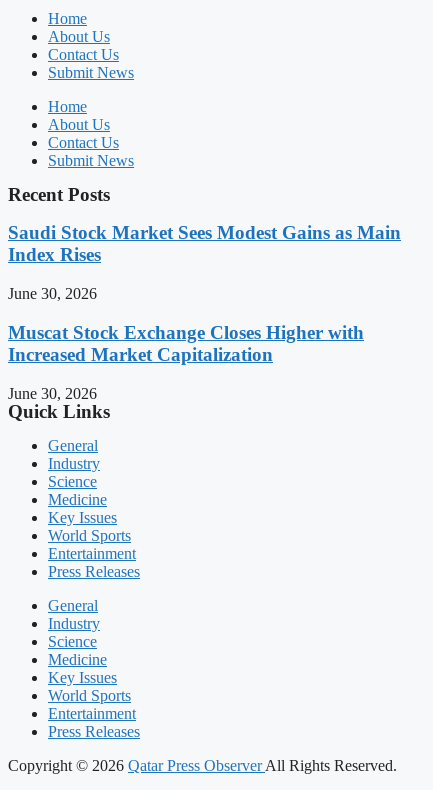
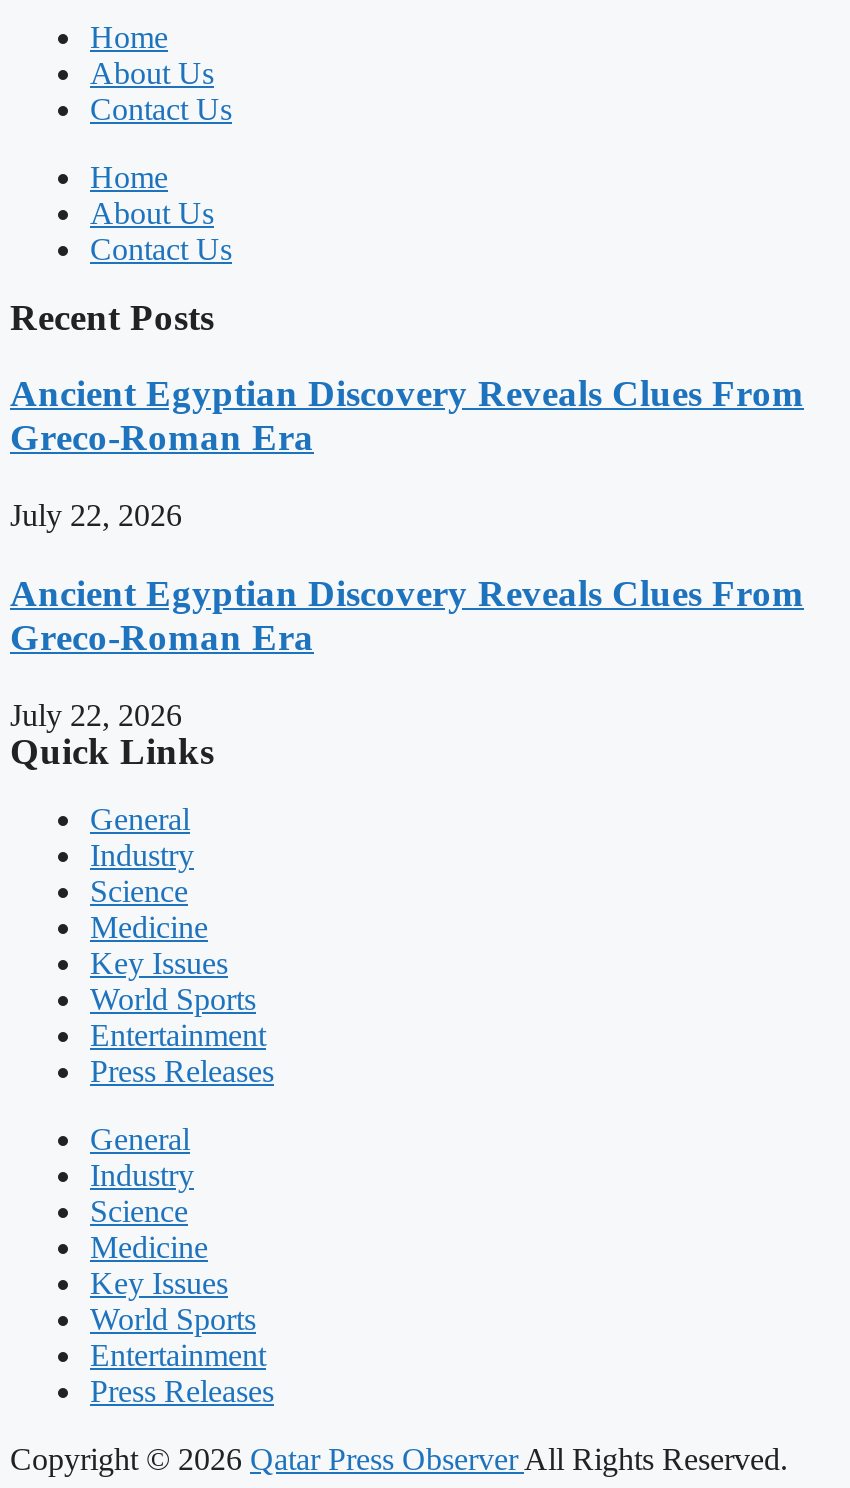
[48,64,134,81] Submit News -> none
[48,152,134,169] Submit News -> none
[8,222,401,265] Saudi Stock Market Sees Modest Gains as Main | Index Rises -> [10,373,804,459] Ancient Egyptian Discovery Reveals Clues From | Greco-Roman Era
[8,285,97,302] June 30, 2026 -> [10,498,182,532] July 22, 2026
[8,322,364,365] Muscat Stock Exchange Closes Higher with | Increased Market Capitalization -> [10,572,804,658] Ancient Egyptian Discovery Reveals Clues From | Greco-Roman Era
[8,384,97,401] June 30, 2026 -> [10,697,182,731] July 22, 2026

